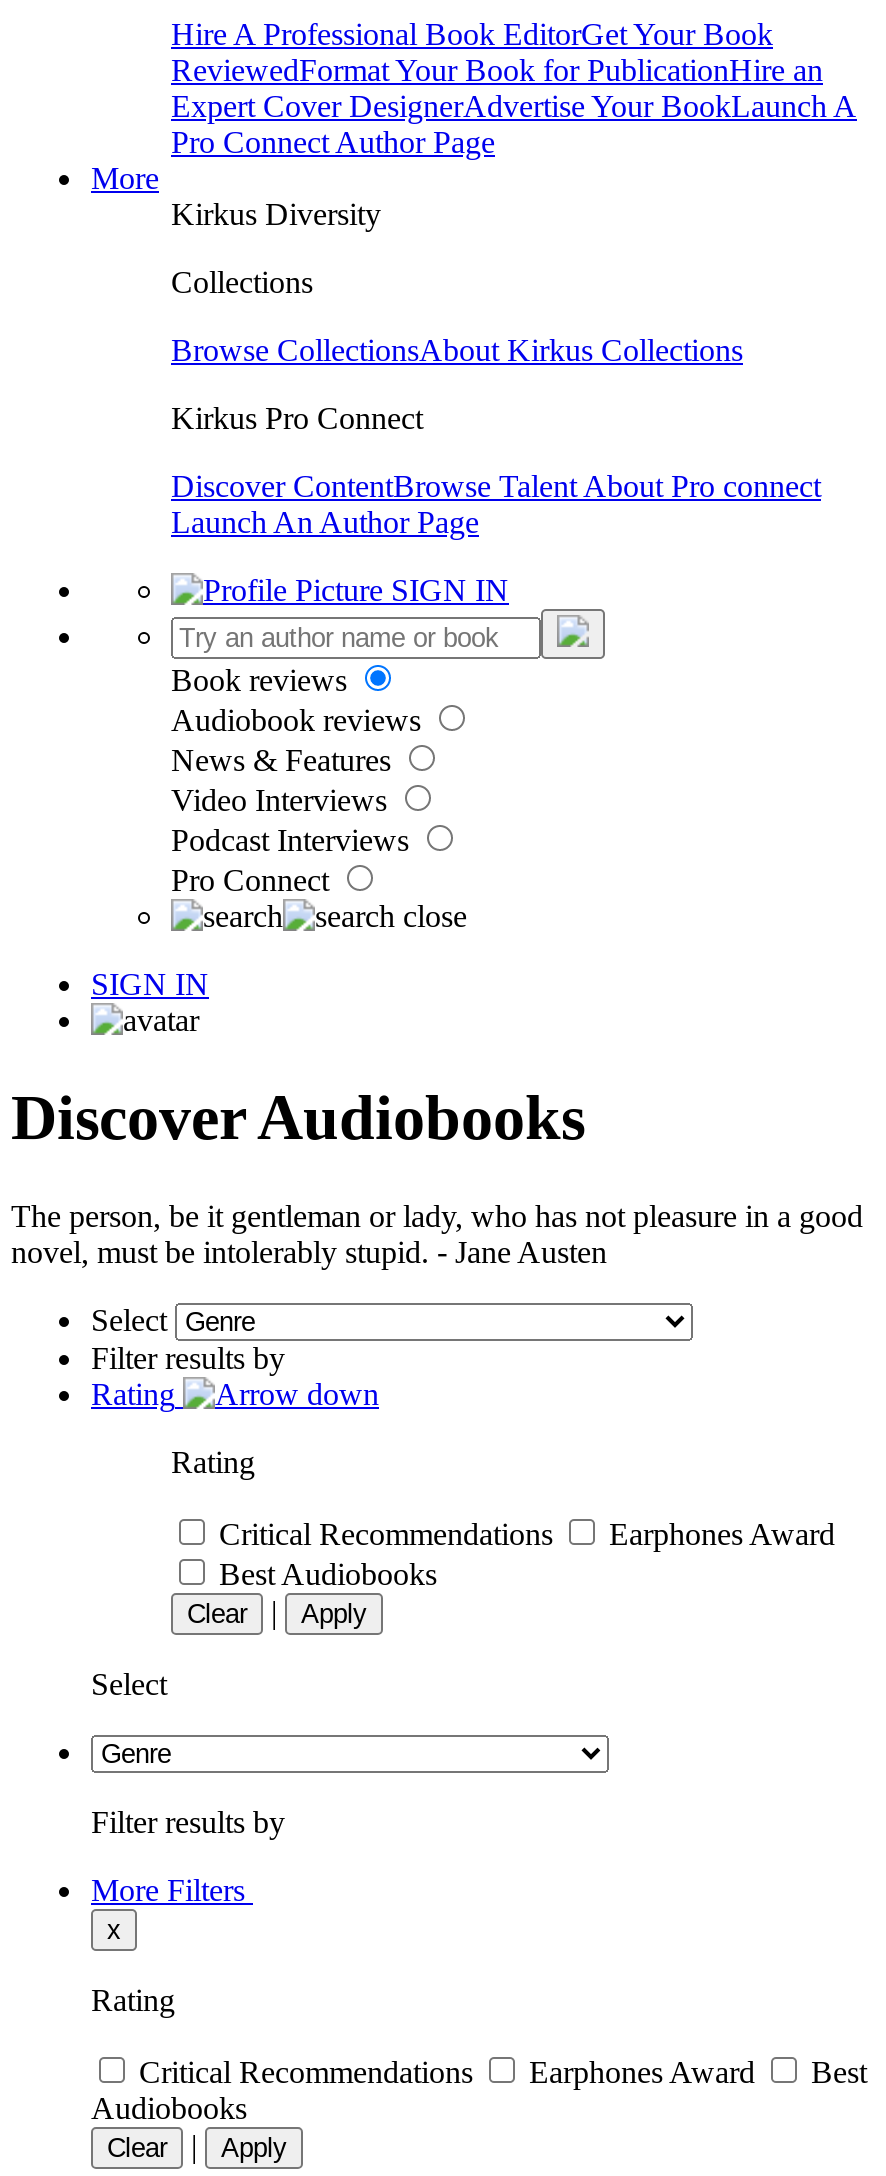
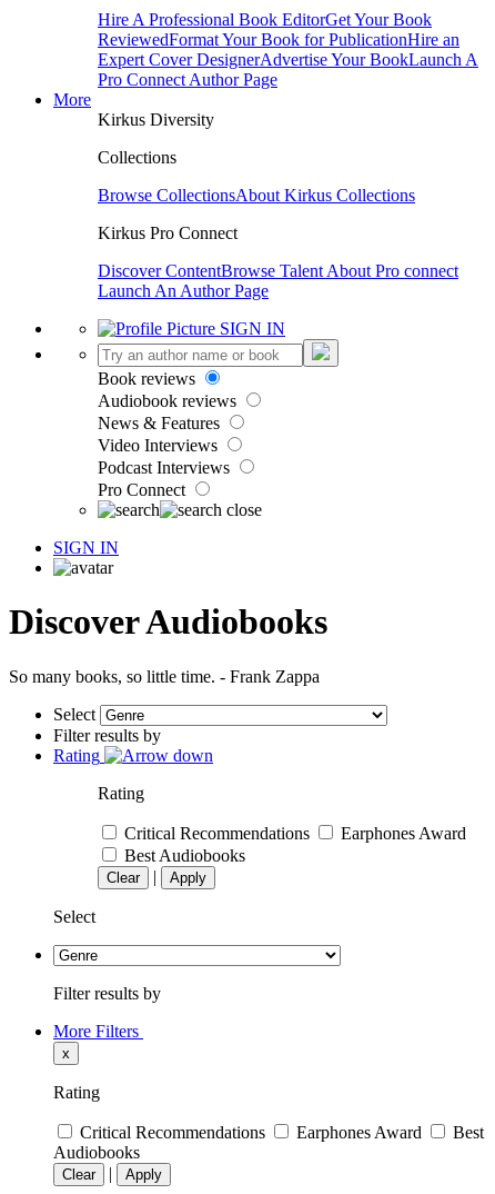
[11,1199,863,1269] The person, be it gentleman or lady, who has not pleasure in a good | novel, must be intolerably stupid. - Jane Austen -> [9,667,320,686] So many books, so little time. - Frank Zappa

